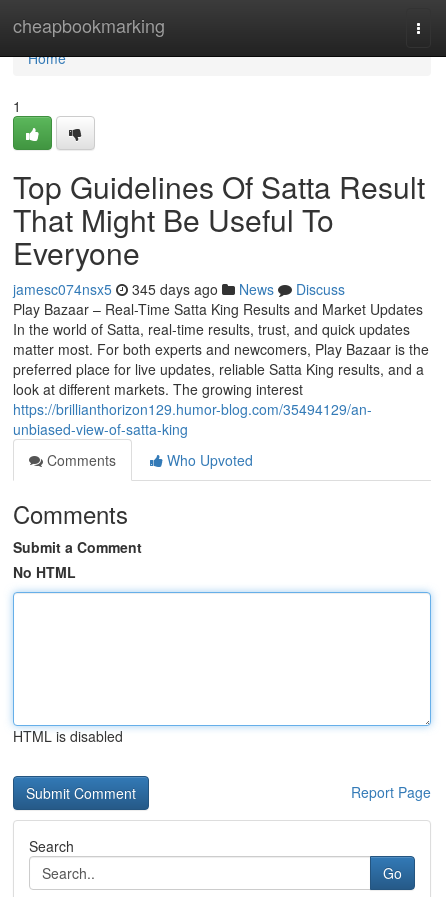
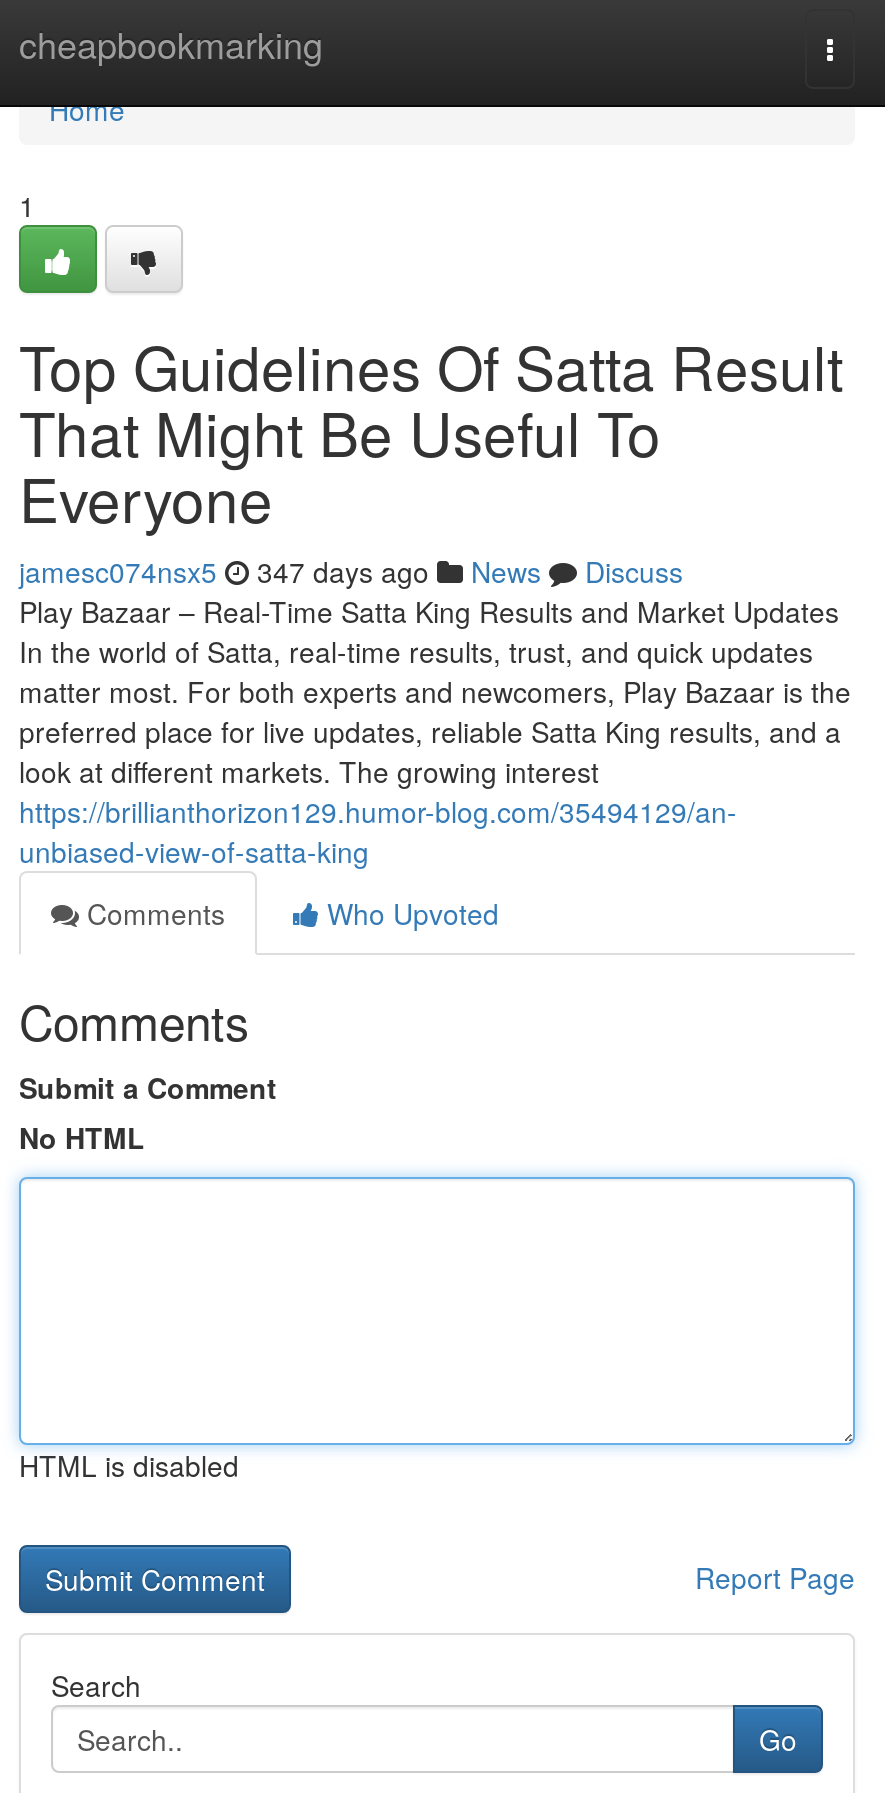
[13,279,345,299] jamesc074nsx5 345 days ago News Discuss -> [19,551,683,591] jamesc074nsx5 347 days ago News Discuss

